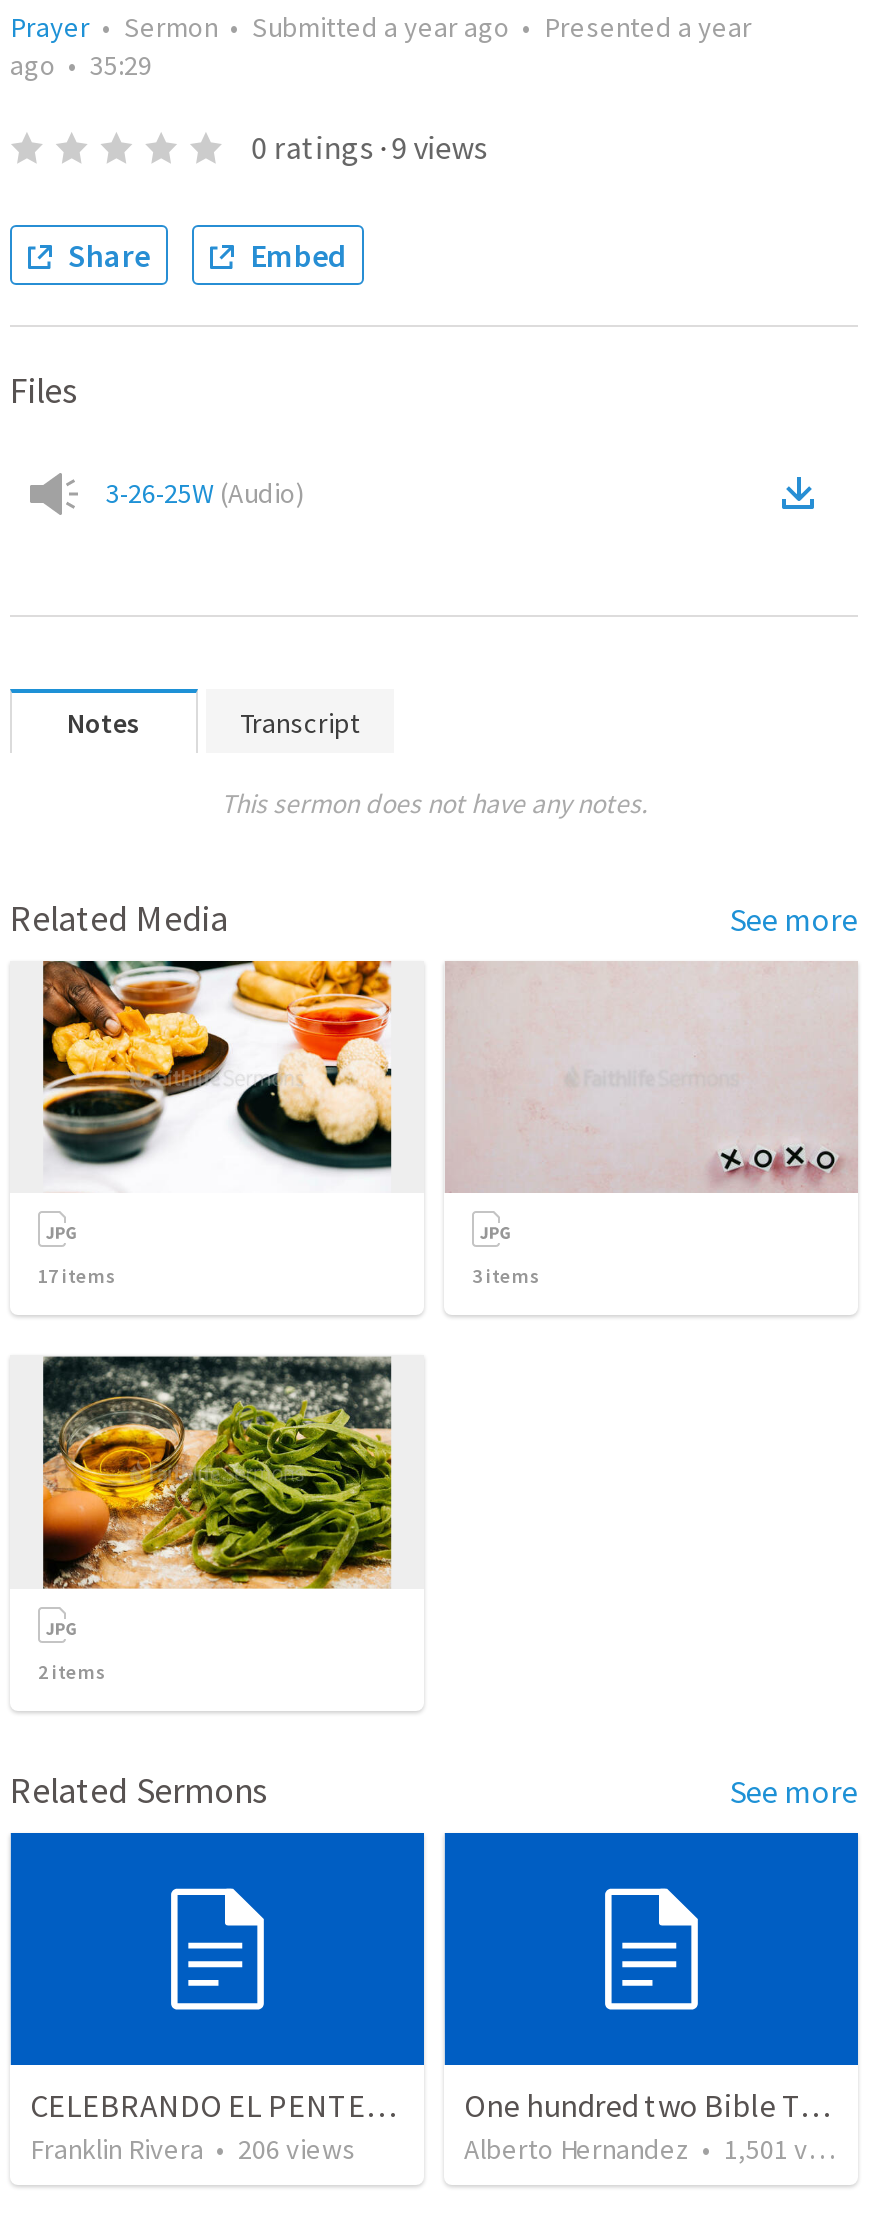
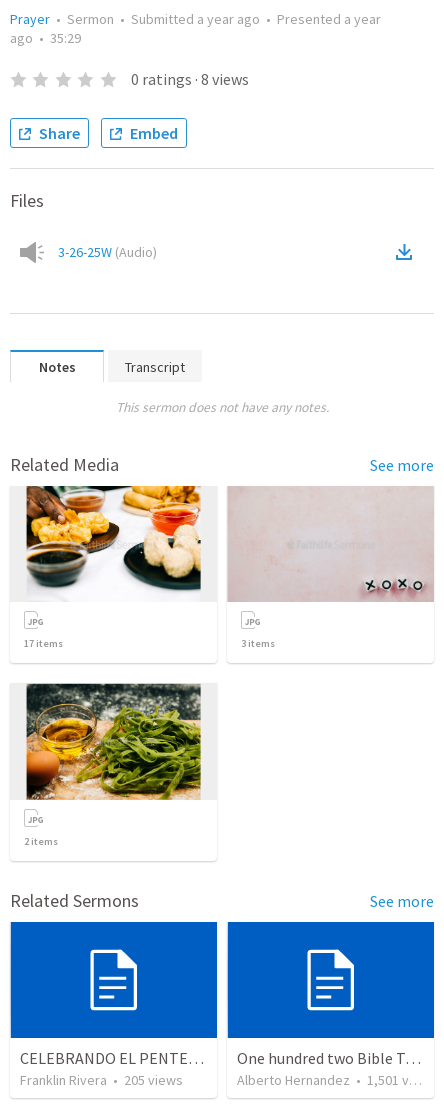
[251,127,487,167] 0 ratings · 9 views -> [131,69,249,89] 0 ratings · 8 views
[30,2132,356,2168] Franklin Rivera • 206 views -> [20,1071,183,1089] Franklin Rivera • 205 views

